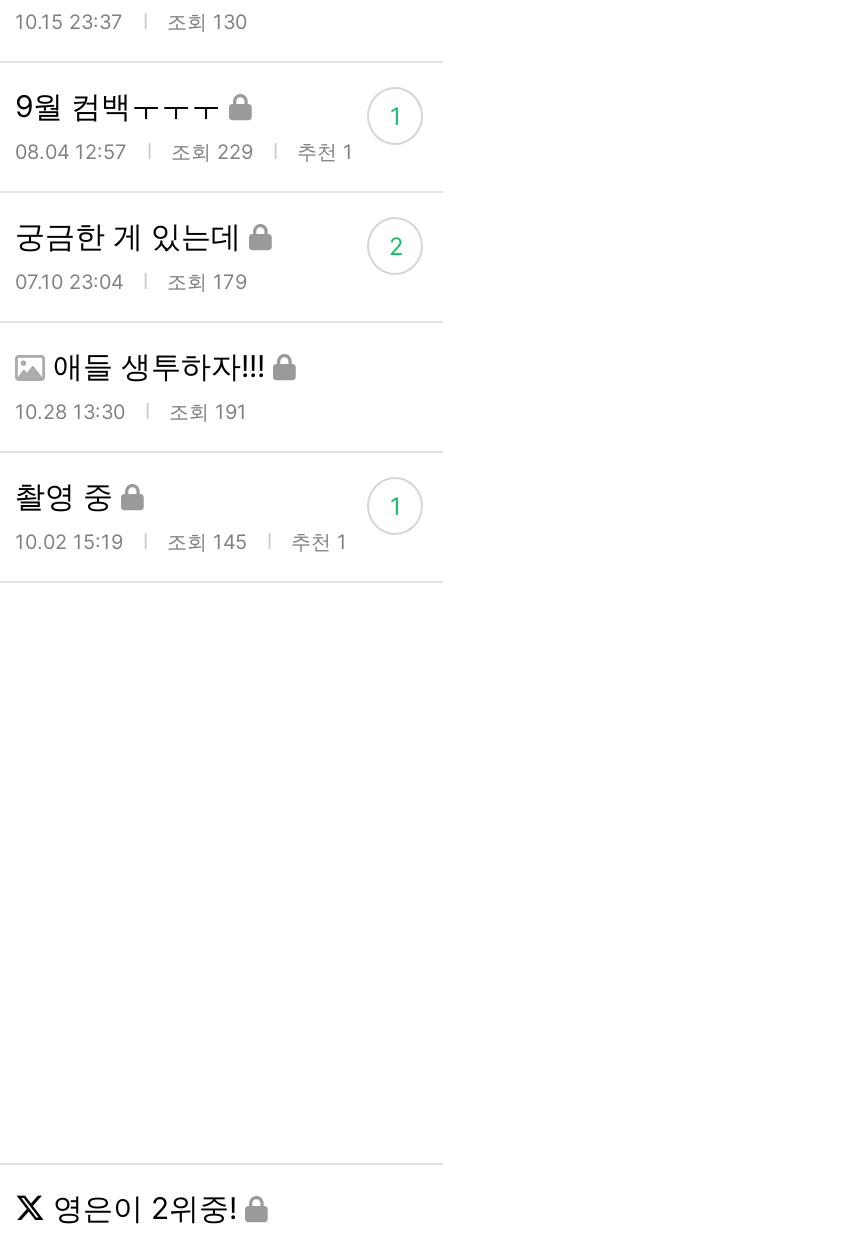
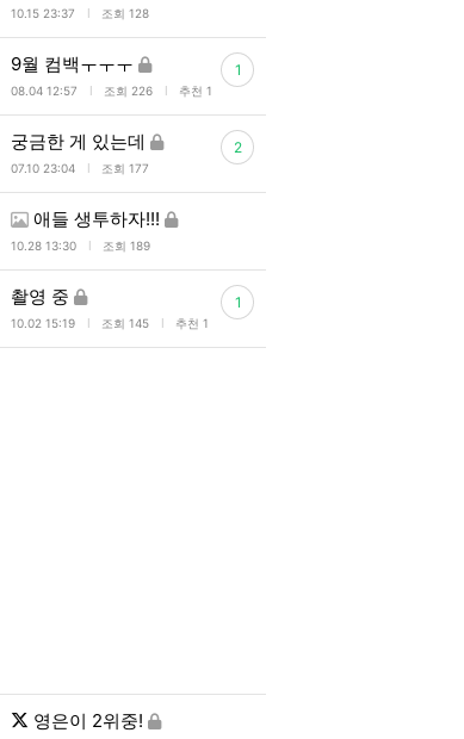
[15,9,247,33] 10.15 23:37 조회 130 -> [11,6,149,20] 10.15 23:37 조회 128
[15,139,353,163] 08.04 12:57 조회 229 추천 1 -> [11,83,212,98] 08.04 12:57 조회 226 추천 1
[15,269,247,293] 07.10 23:04 조회 179 -> [11,161,149,175] 07.10 23:04 조회 177
[15,399,247,423] 10.28 13:30 조회 191 -> [11,238,150,253] 10.28 13:30 조회 189

